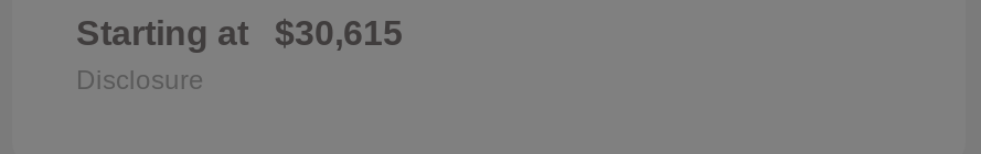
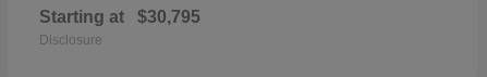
[76,13,403,50] Starting at $30,615 -> [39,7,200,26] Starting at $30,795

